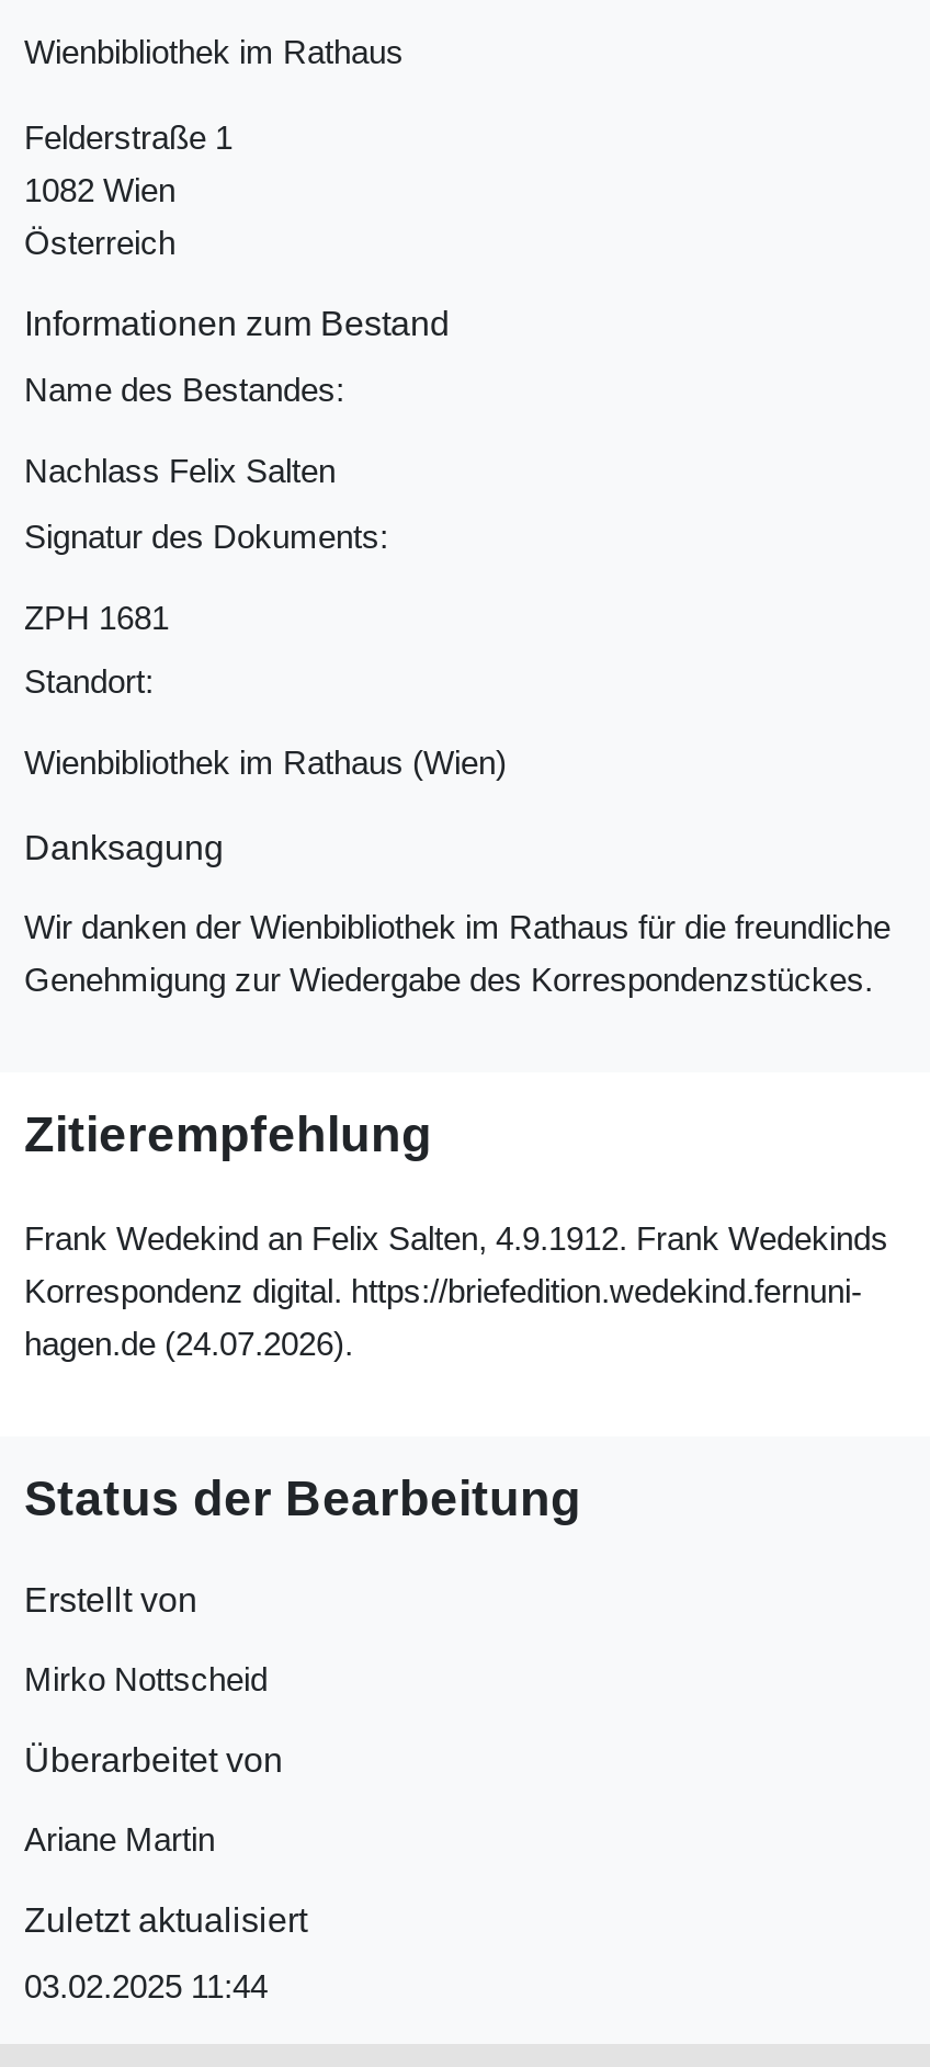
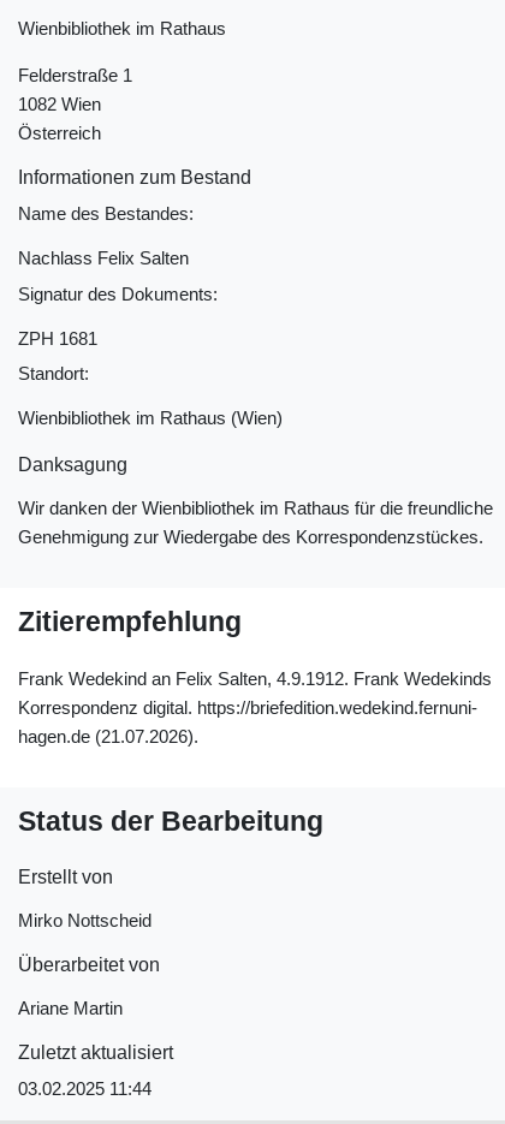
[24,1325,353,1362] hagen.de (24.07.2026). -> [18,726,198,747] hagen.de (21.07.2026).

